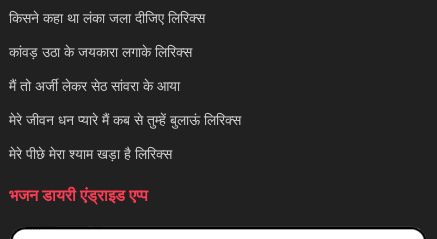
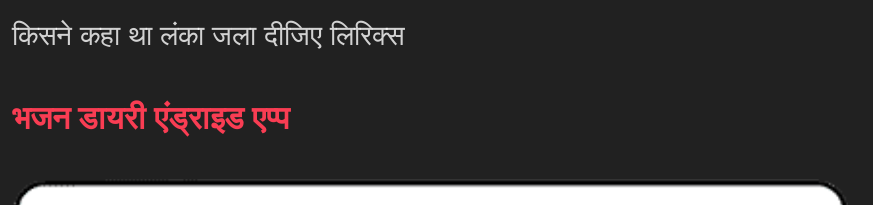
[9,41,241,163] कांवड़ उठा के जयकारा लगाके लिरिक्स | मैं तो अर्जी लेकर सेठ सांवरा के आया | मेरे जीवन धन प्यारे मैं कब से तुम्हें बुलाऊं लिरिक्स | मेरे पीछे मेरा श्याम खड़ा है लिरिक्स -> none

